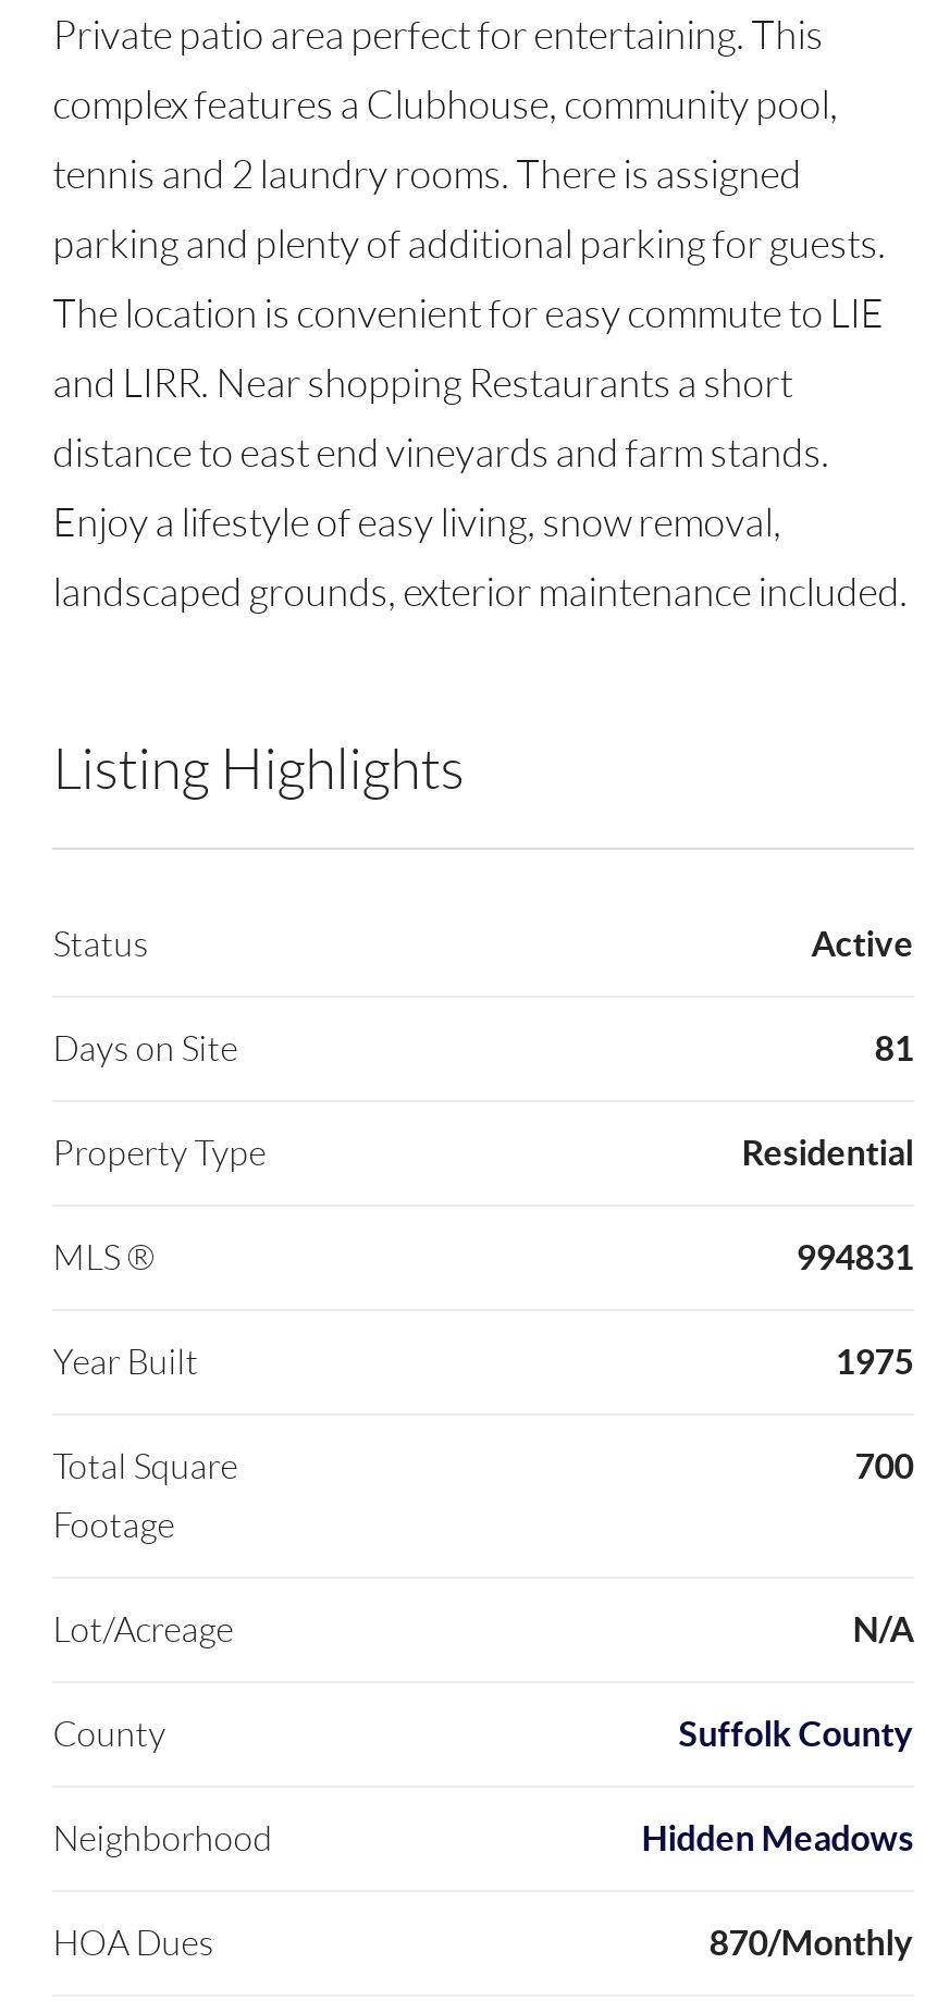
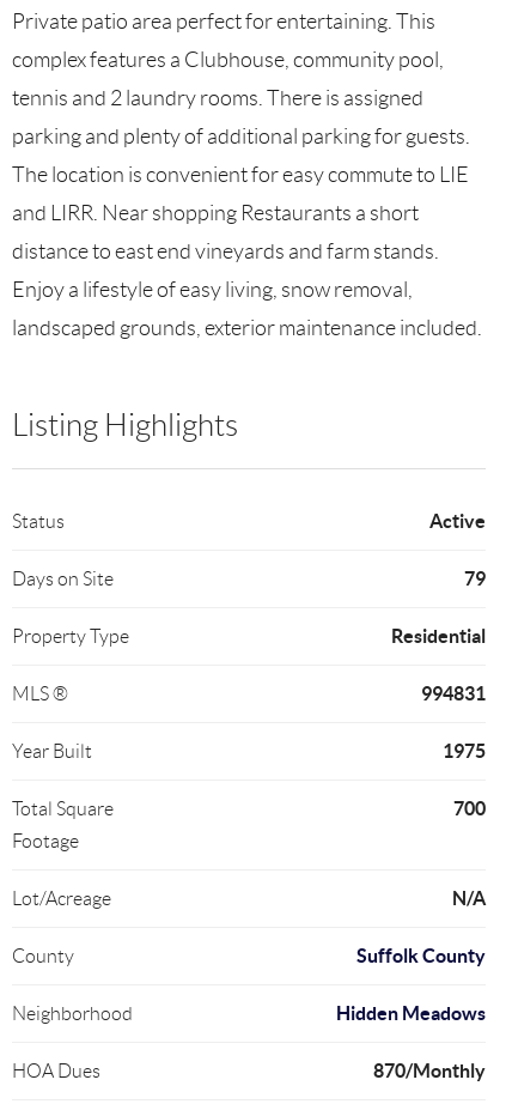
[875,1028,914,1067] 81 -> [464,568,485,589] 79

